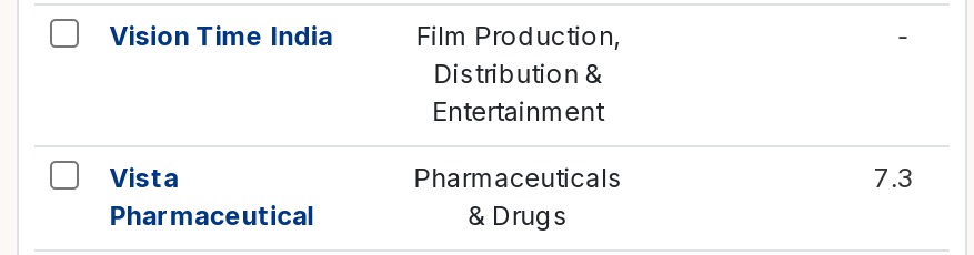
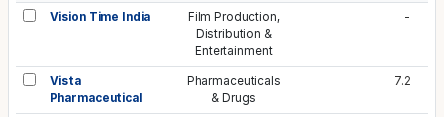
[873,164,912,195] 7.3 -> [393,74,411,88] 7.2

